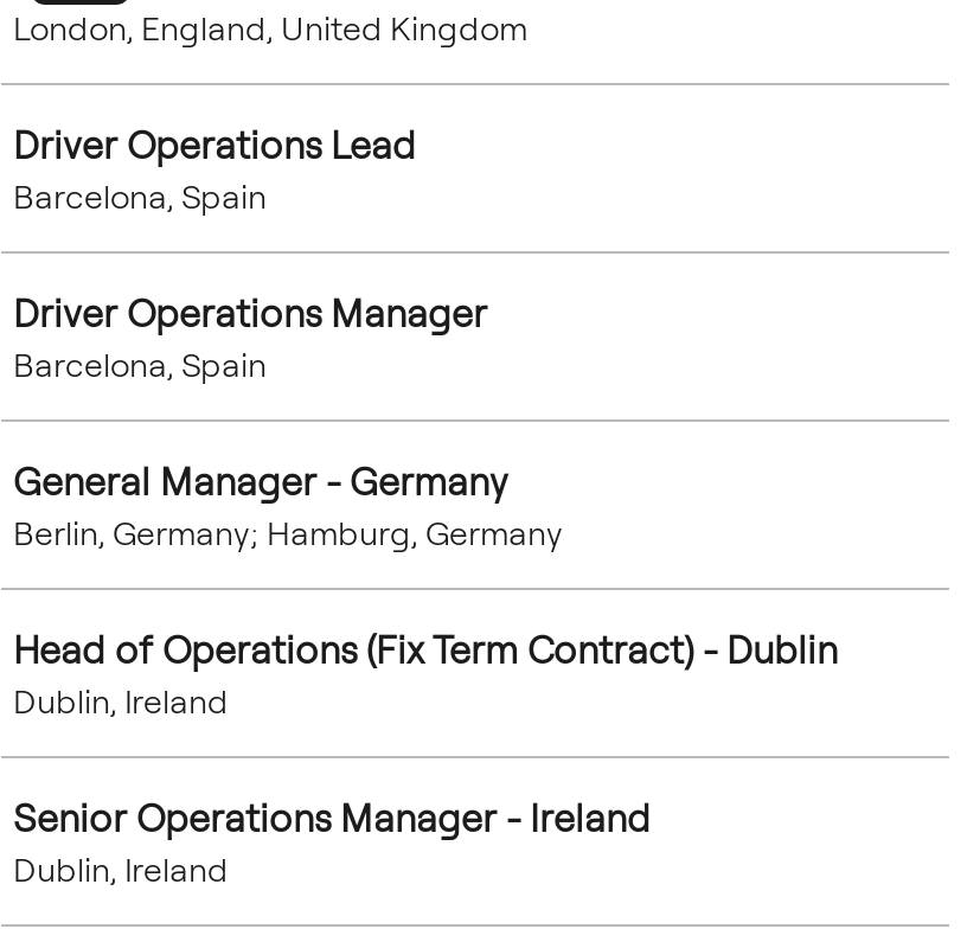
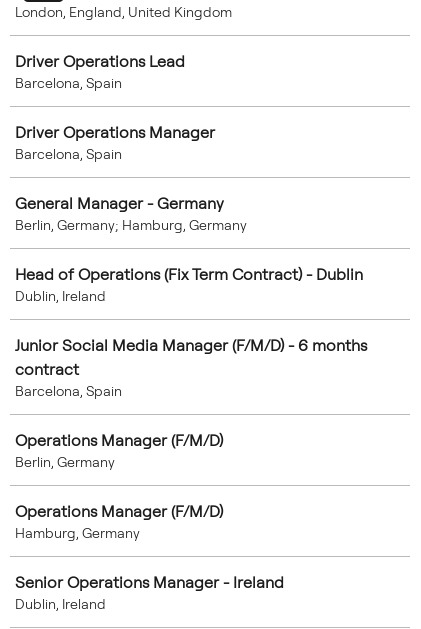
none -> [15,335,367,541] Junior Social Media Manager (F/M/D) - 6 months | contract | Barcelona, Spain | Operations Manager (F/M/D) | Berlin, Germany | Operations Manager (F/M/D) | Hamburg, Germany

